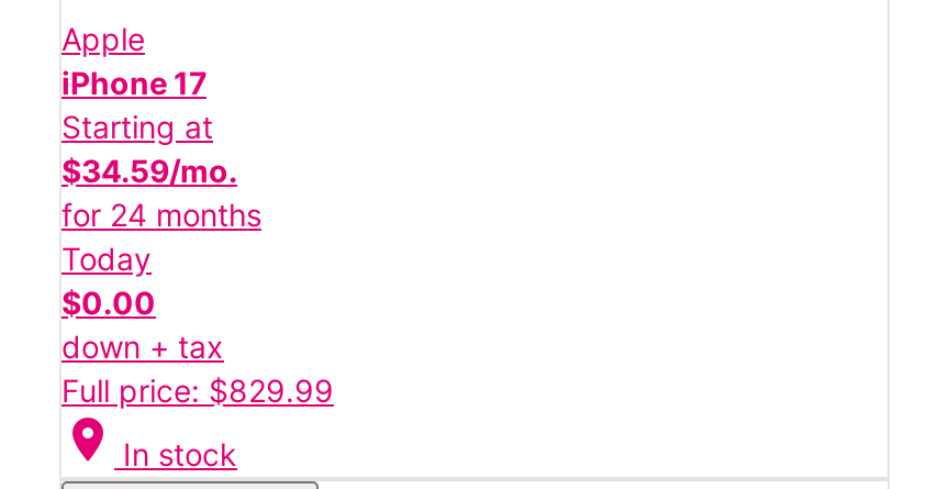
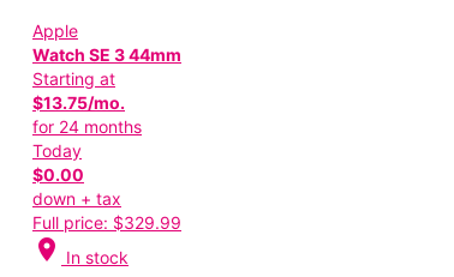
[62,64,206,101] iPhone 17 -> [32,44,181,65] Watch SE 3 44mm
[62,152,237,189] $34.59/mo. -> [32,92,125,113] $13.75/mo.
[62,372,334,409] Full price: $829.99 -> [32,212,181,233] Full price: $329.99

